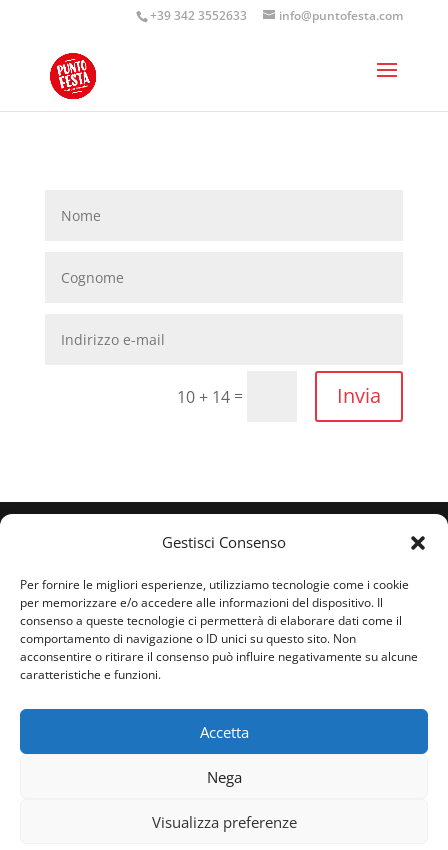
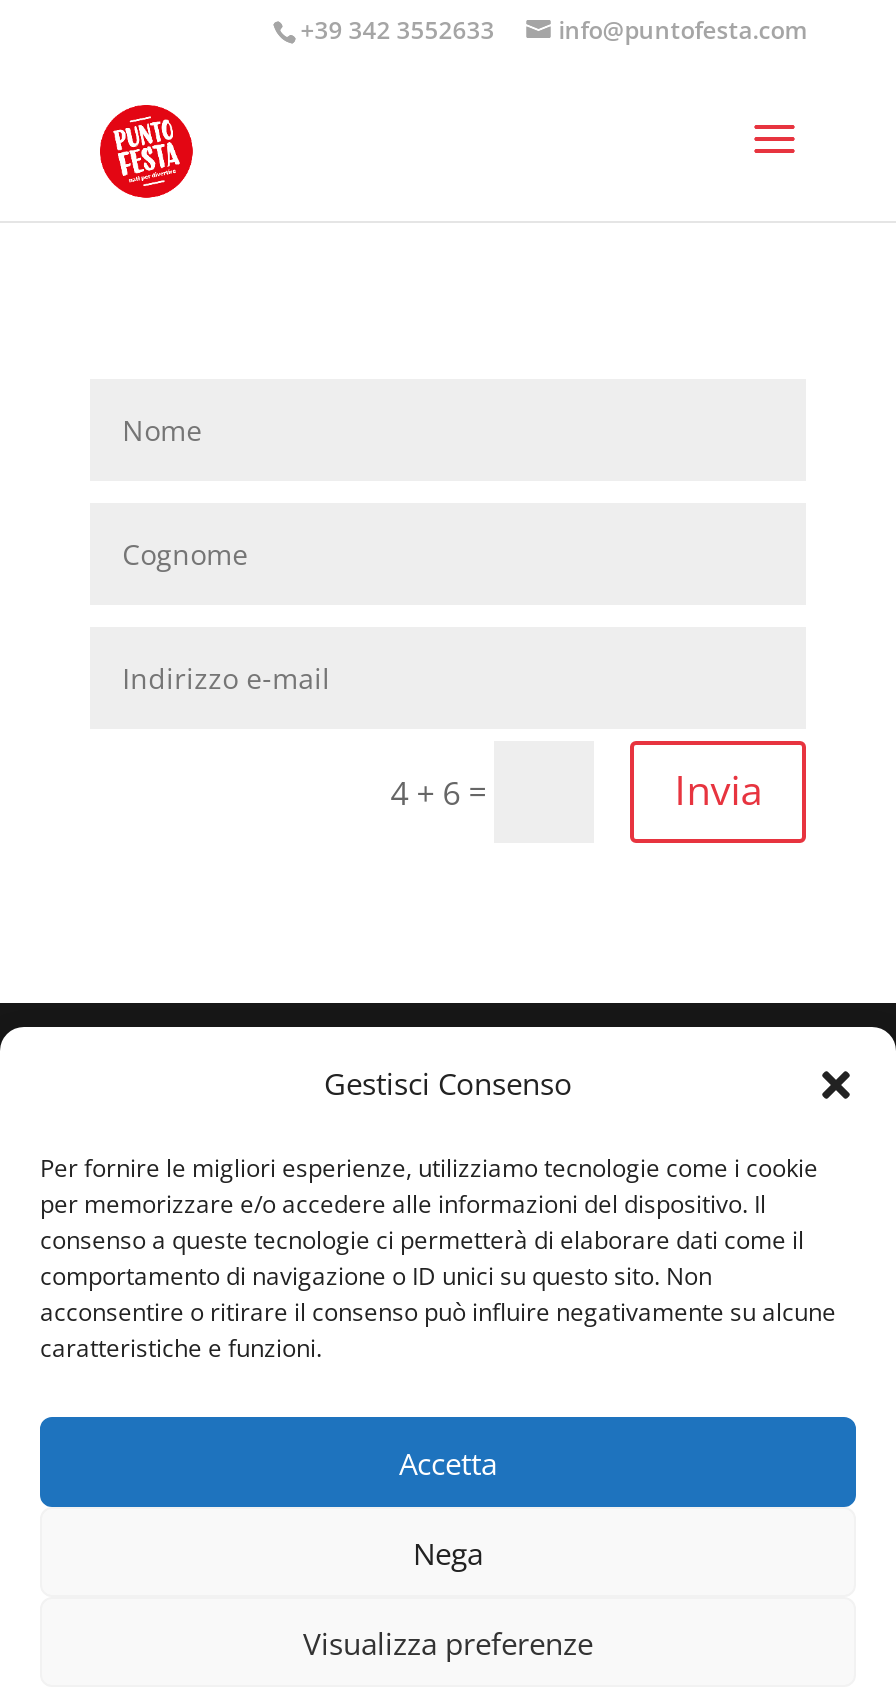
[177,385,247,408] 10 + 14 = -> [390,768,494,815] 4 + 6 =

